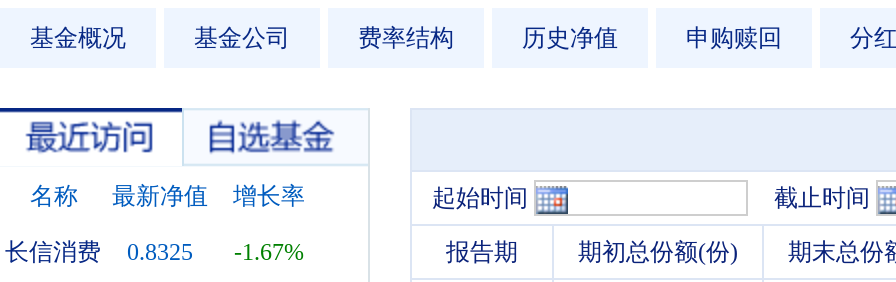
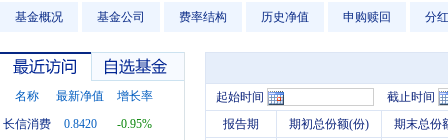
[127,238,193,266] 0.8325 -> [63,117,96,131] 0.8420
[234,238,304,266] -1.67% -> [117,117,152,131] -0.95%

